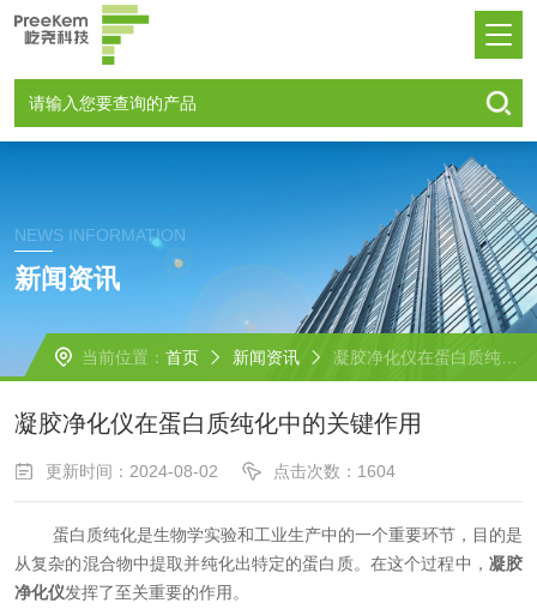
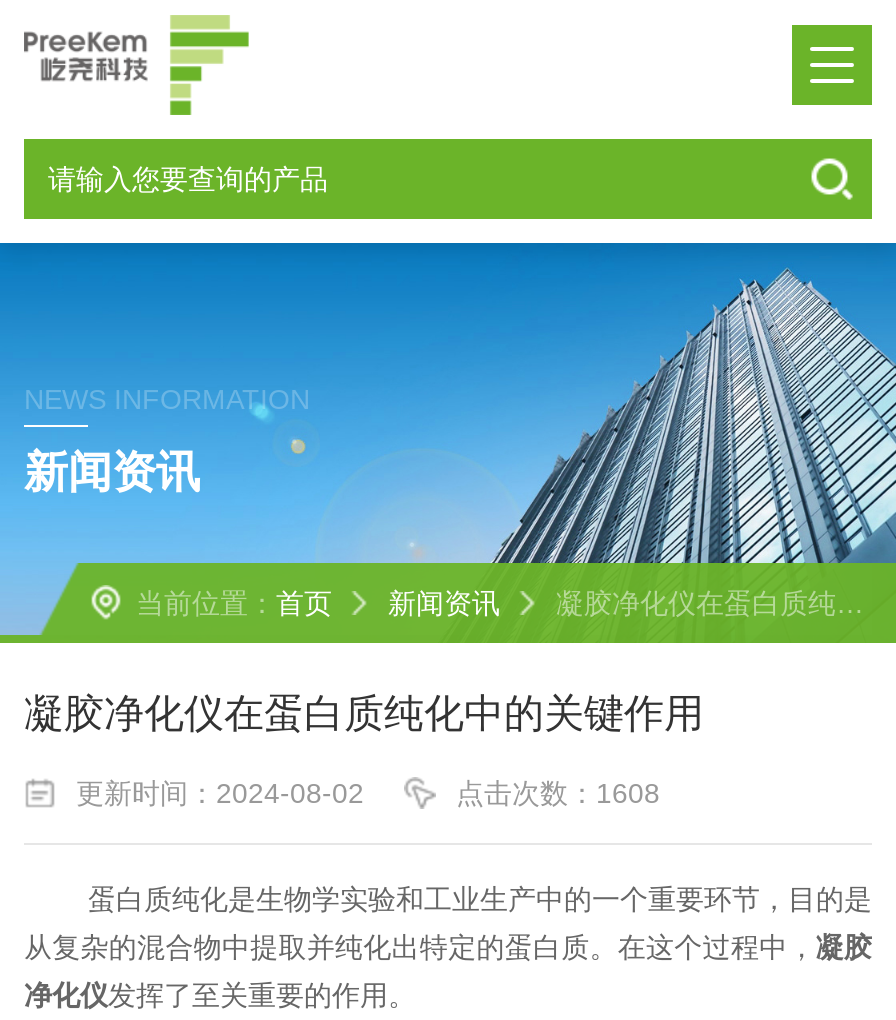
[273,462,396,481] 点击次数：1604 -> [456,777,660,809] 点击次数：1608

